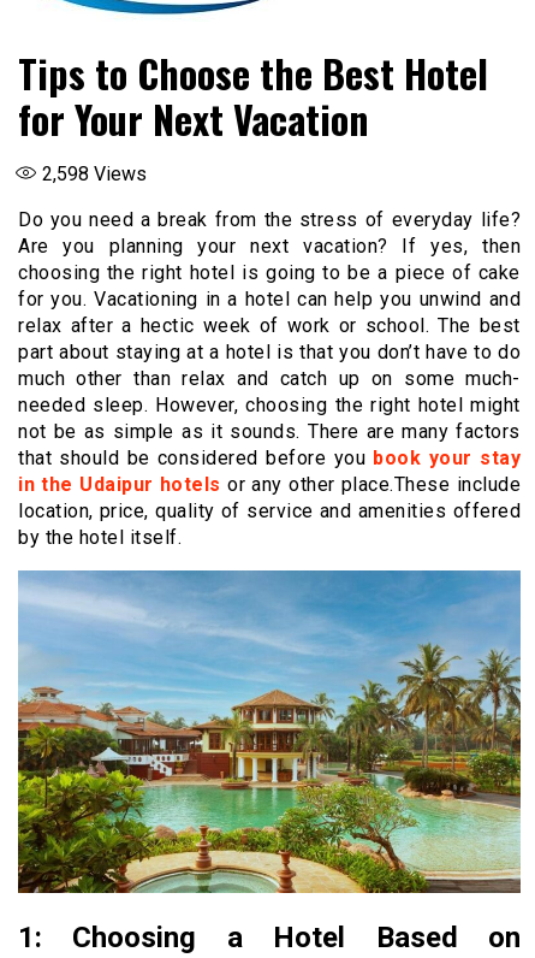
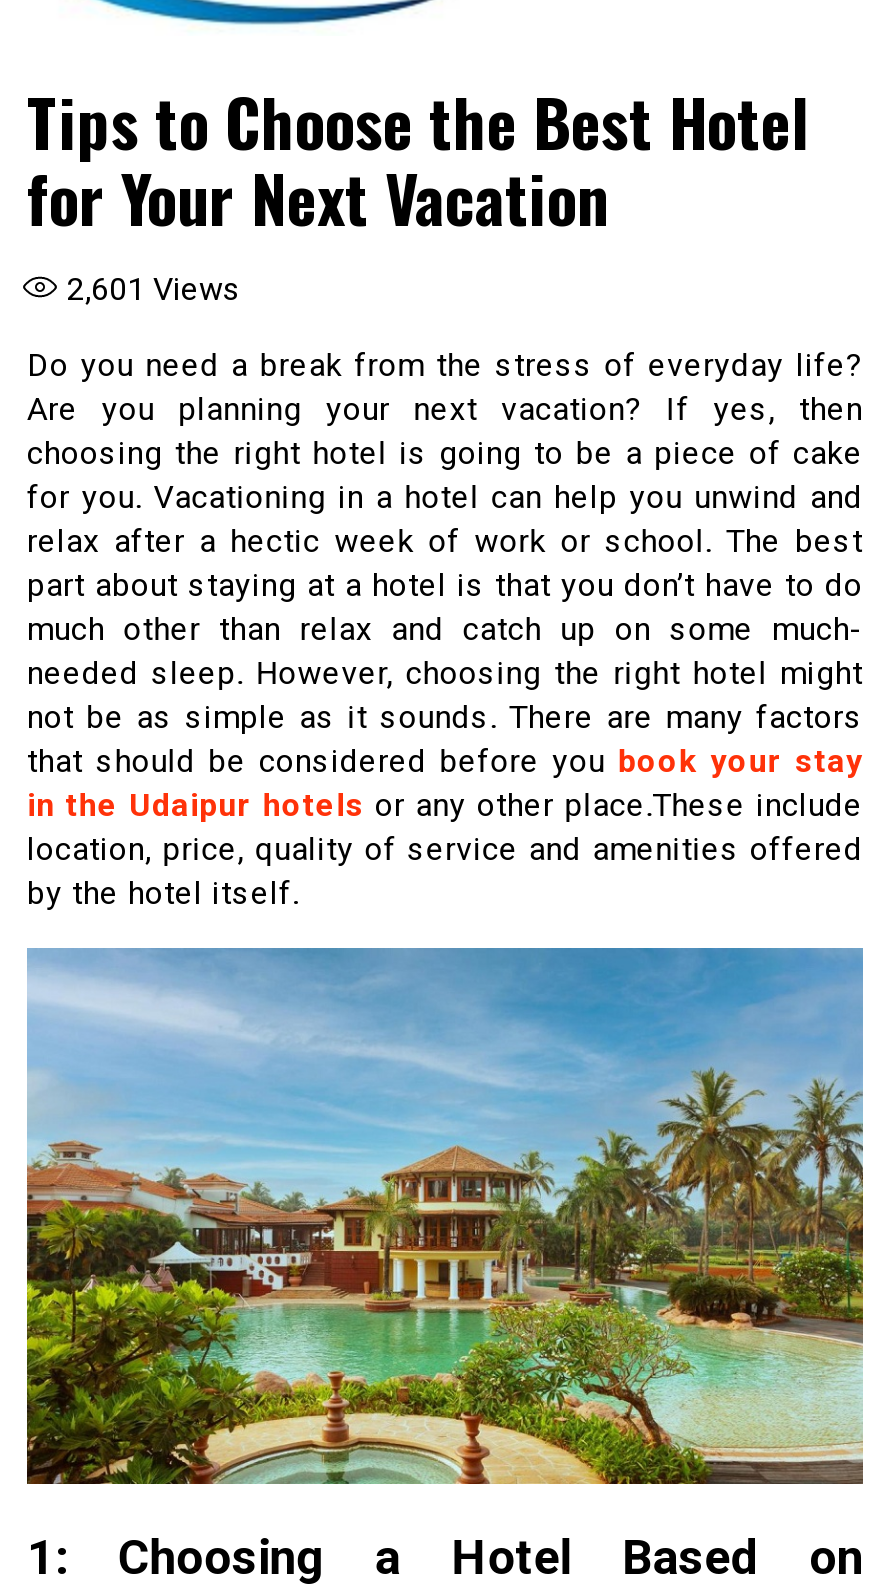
[42,162,147,185] 2,598 Views -> [67,270,241,308] 2,601 Views

